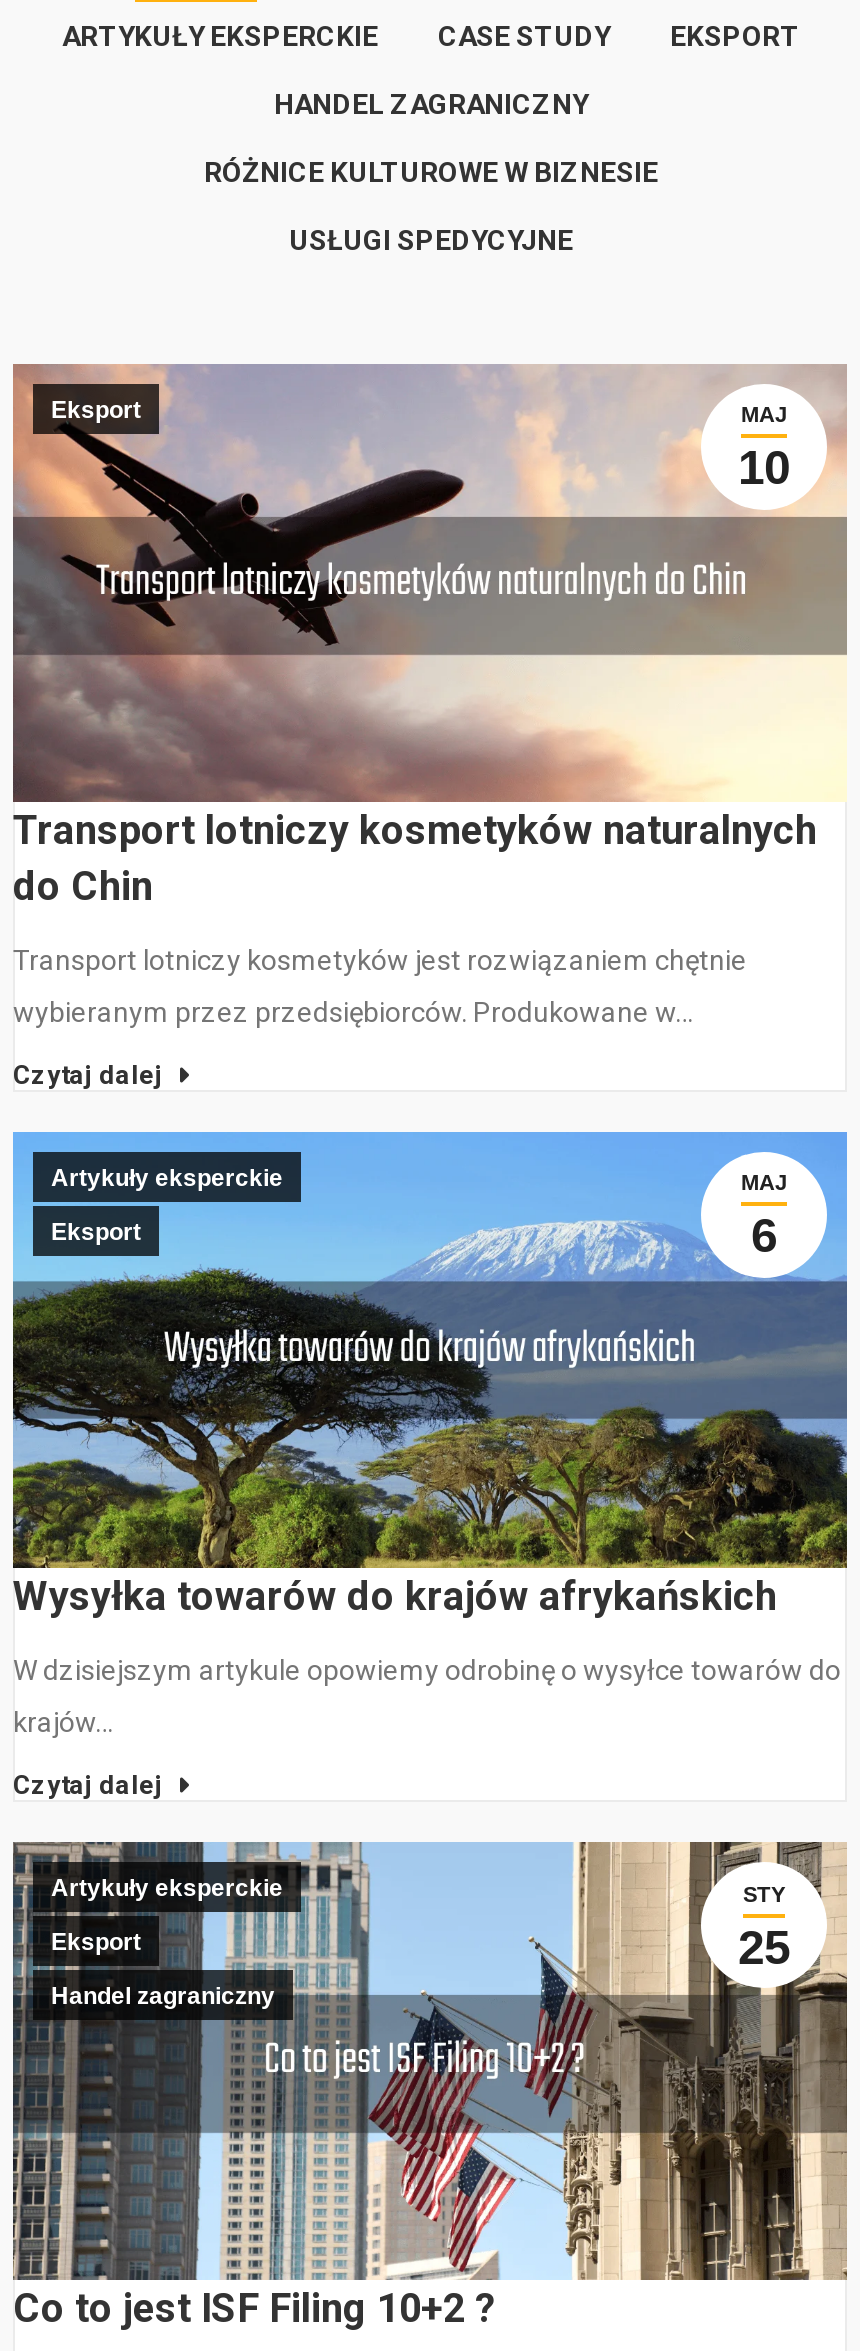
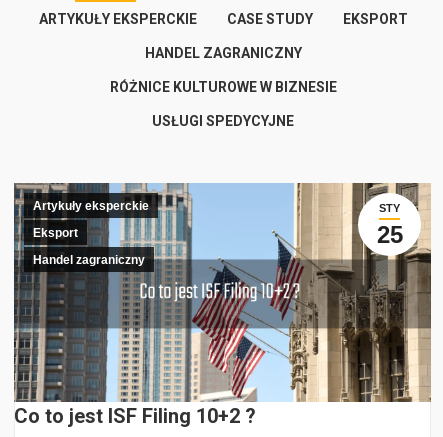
[11,364,847,790] [image] | MAJ | 10 -> none
[51,395,141,423] Eksport -> none
[13,805,817,1089] Transport lotniczy kosmetyków naturalnych | do Chin | Transport lotniczy kosmetyków jest rozwiązaniem chętnie | wybieranym przez przedsiębiorców. Produkowane w… | Czytaj dalej -> none
[11,1130,849,1570] [image] | MAJ | 6 -> none
[51,1163,283,1245] Artykuły eksperckie | Eksport -> none
[13,1573,841,1801] Wysyłka towarów do krajów afrykańskich | W dzisiejszym artykule opowiemy odrobinę o wysyłce towarów do | krajów… | Czytaj dalej -> none

